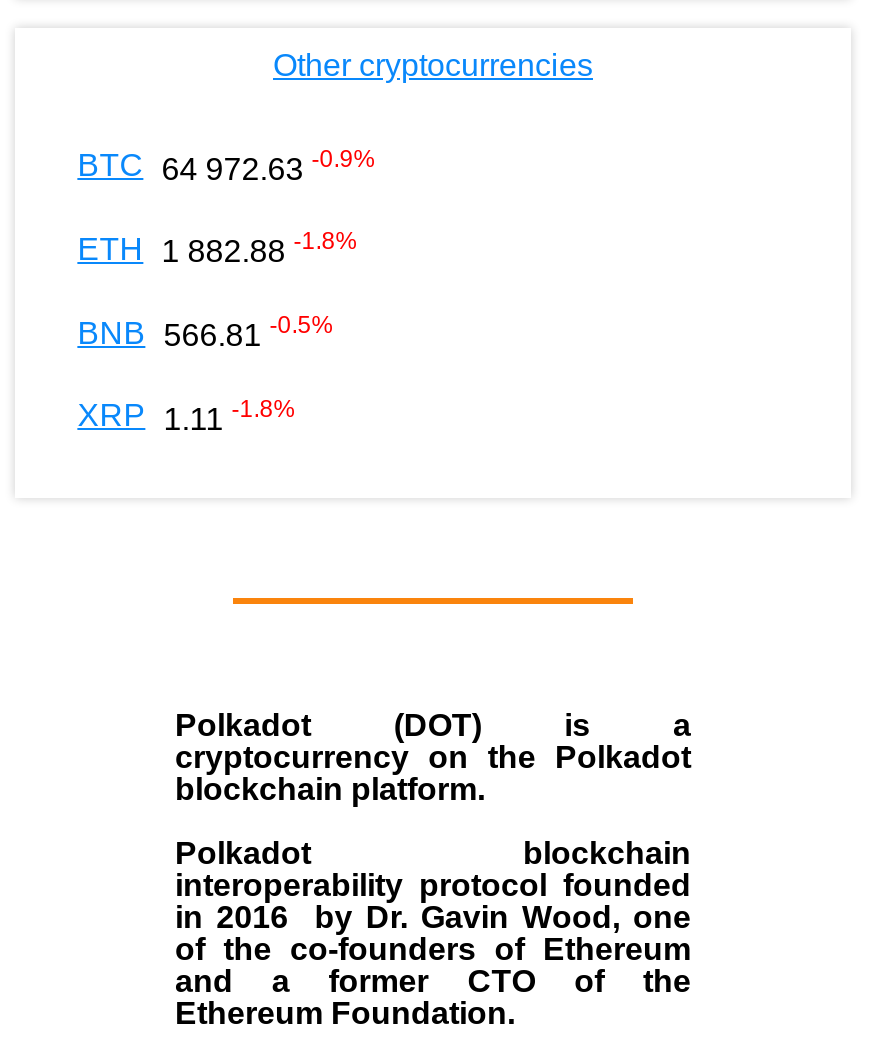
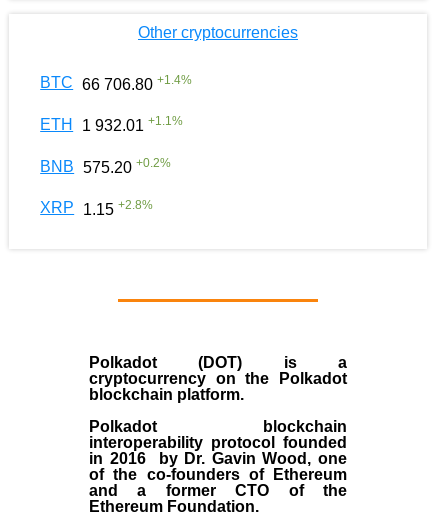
[77,145,375,186] BTC 64 972.63 -0.9% -> [40,72,192,93] BTC 66 706.80 +1.4%
[77,228,357,269] ETH 1 882.88 -1.8% -> [40,114,183,134] ETH 1 932.01 +1.1%
[77,312,333,352] BNB 566.81 -0.5% -> [40,156,171,176] BNB 575.20 +0.2%
[77,395,295,436] XRP 1.11 -1.8% -> [40,198,153,218] XRP 1.15 +2.8%

